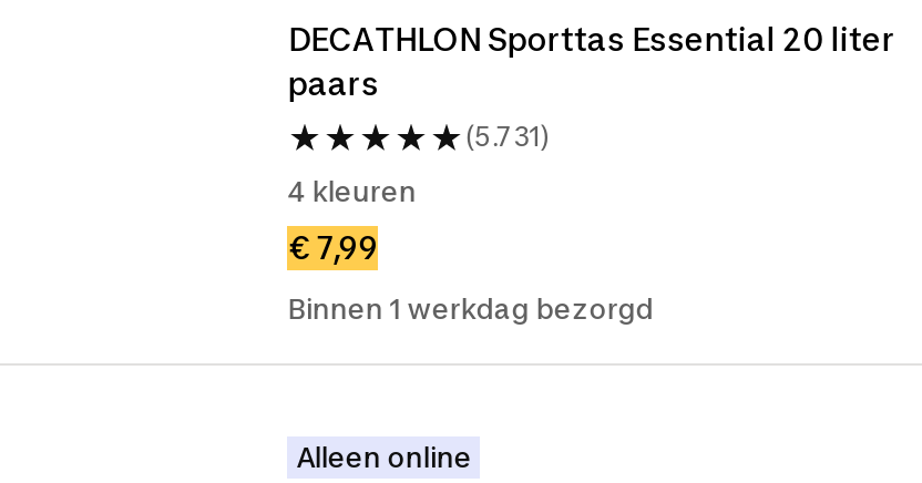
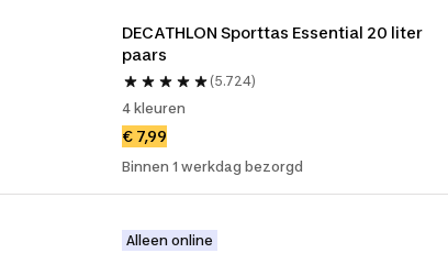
[465,120,549,153] (5.731) -> [210,73,256,89] (5.724)

